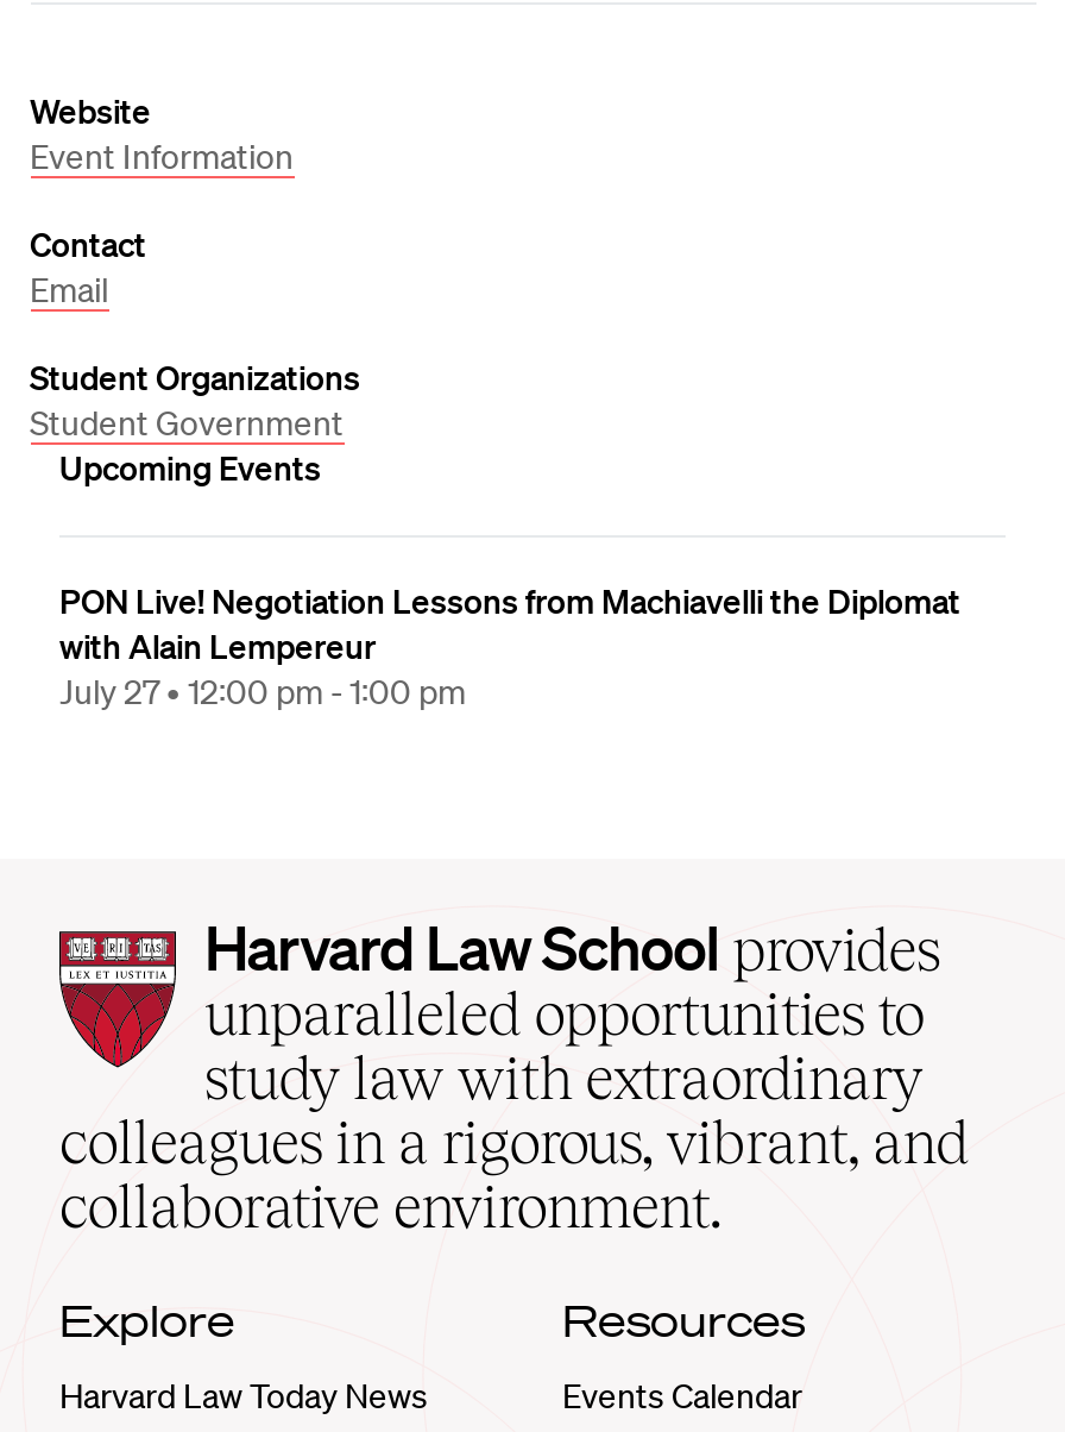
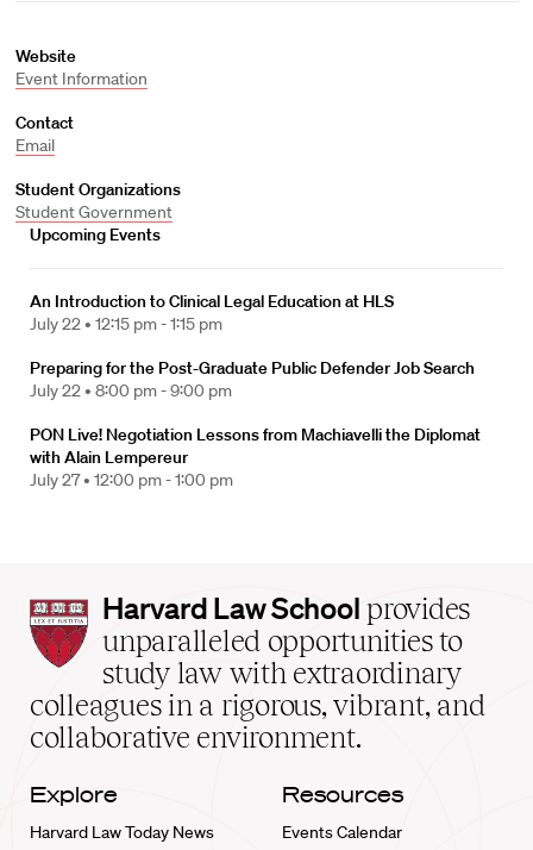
none -> [30,290,475,401] An Introduction to Clinical Legal Education at HLS | July 22 • 12:15 pm - 1:15 pm | Preparing for the Post-Graduate Public Defender Job Search | July 22 • 8:00 pm - 9:00 pm

